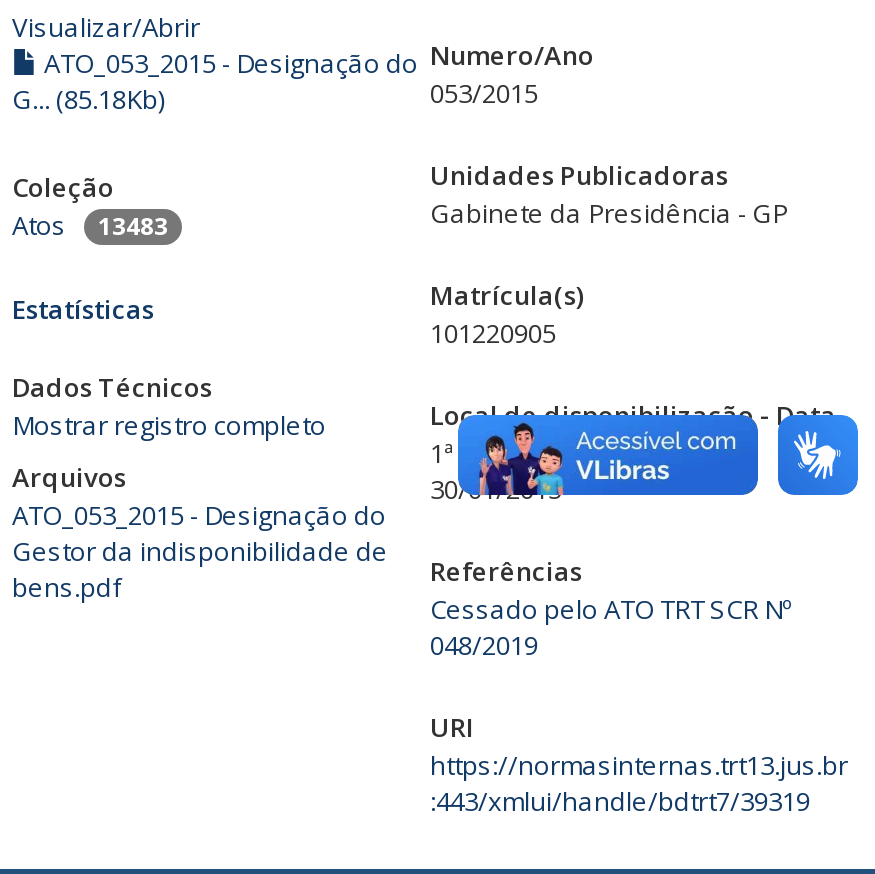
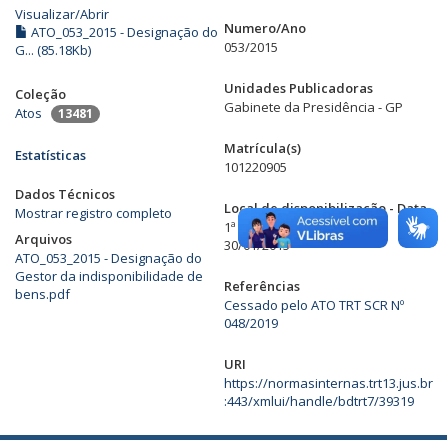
[12,207,168,243] Atos 13483 -> [15,104,93,122] Atos 13481

